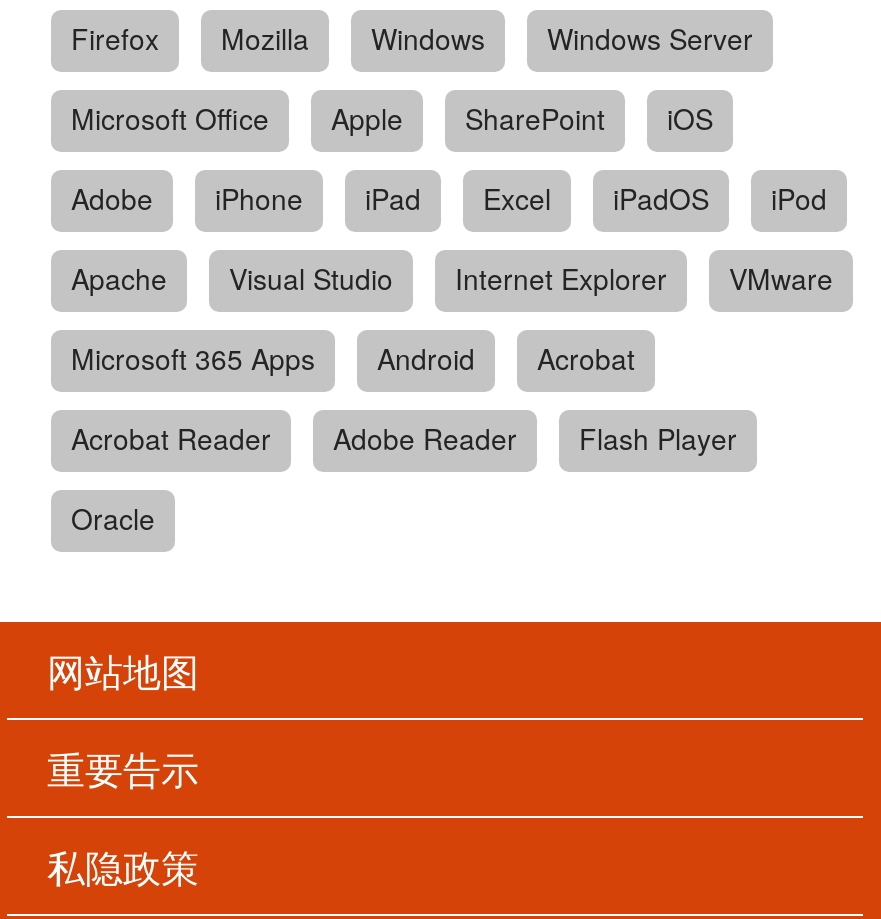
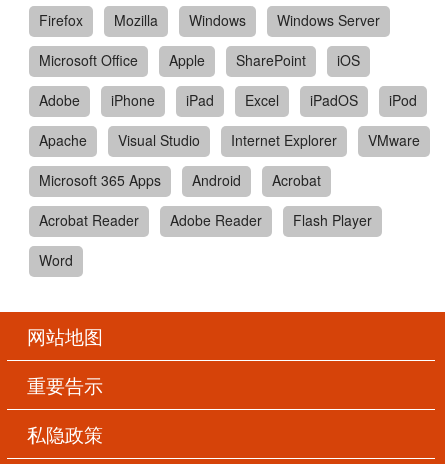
[71,499,155,539] Oracle -> [39,250,73,270] Word

